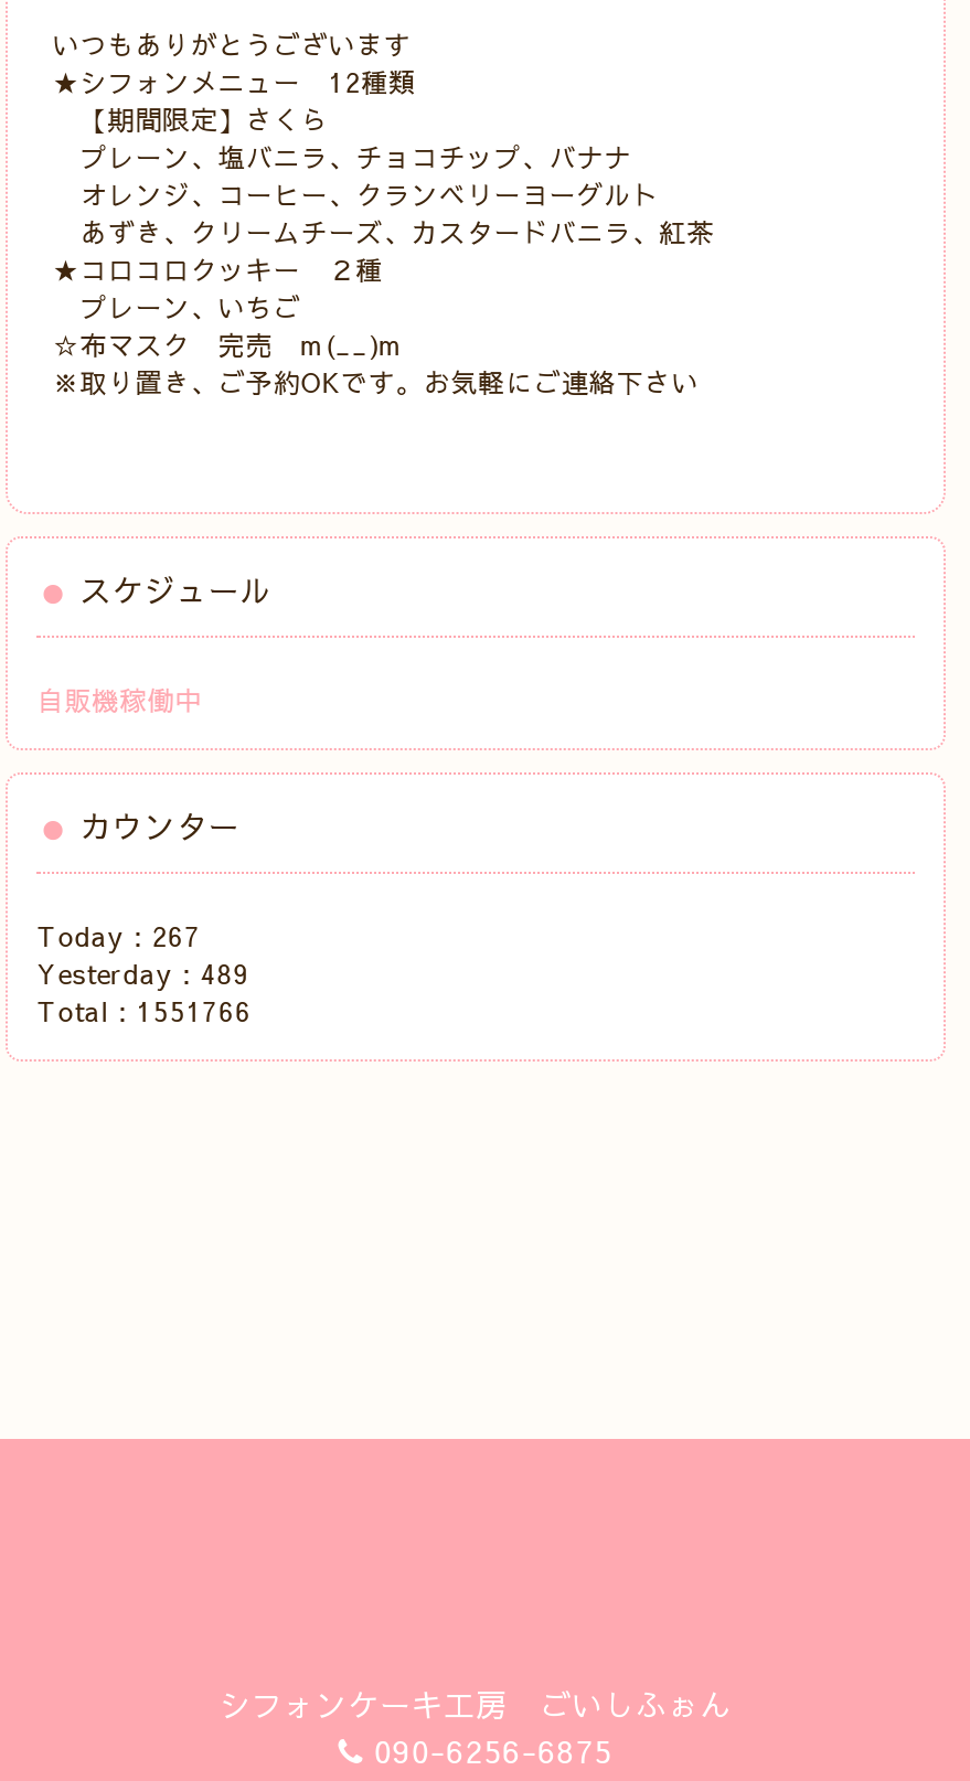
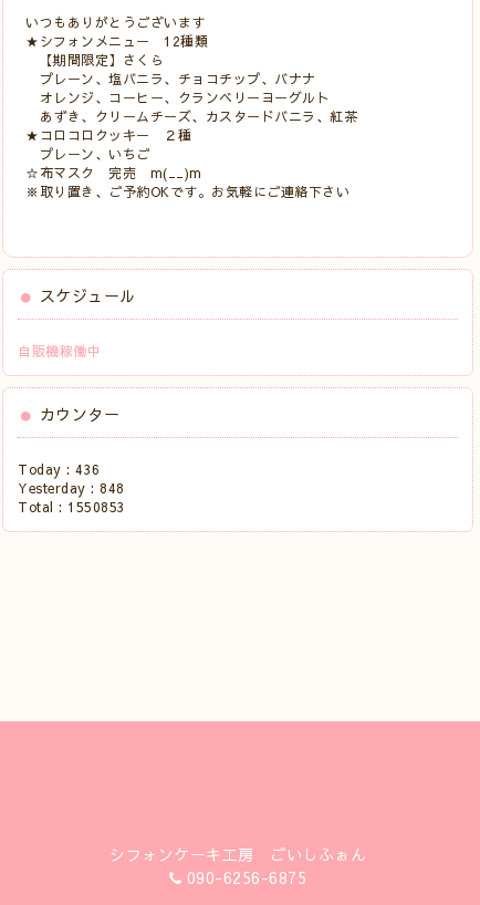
[37,918,201,953] Today : 267 -> [18,460,100,478] Today : 436
[37,956,250,991] Yesterday : 489 -> [18,479,125,497] Yesterday : 848
[37,993,252,1028] Total : 1551766 -> [18,498,126,516] Total : 1550853

